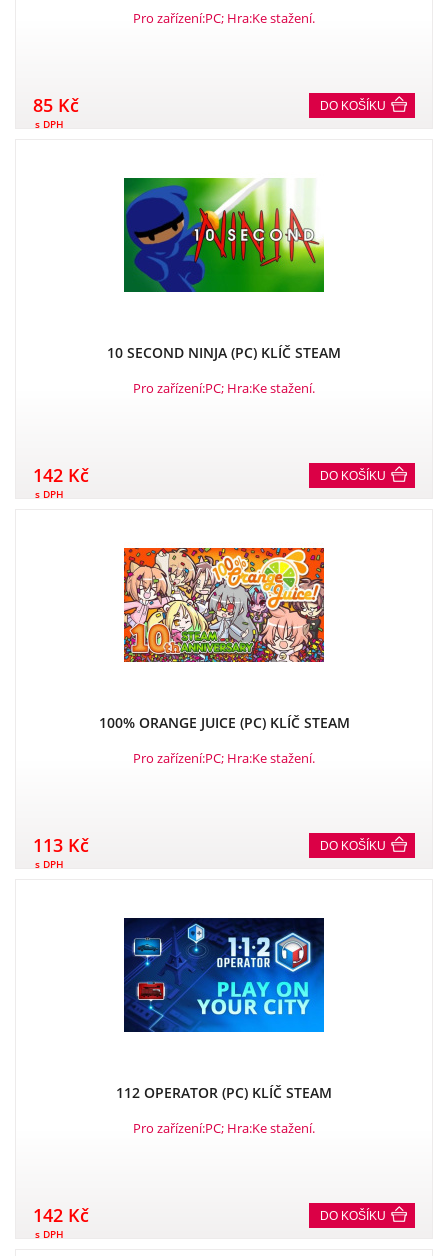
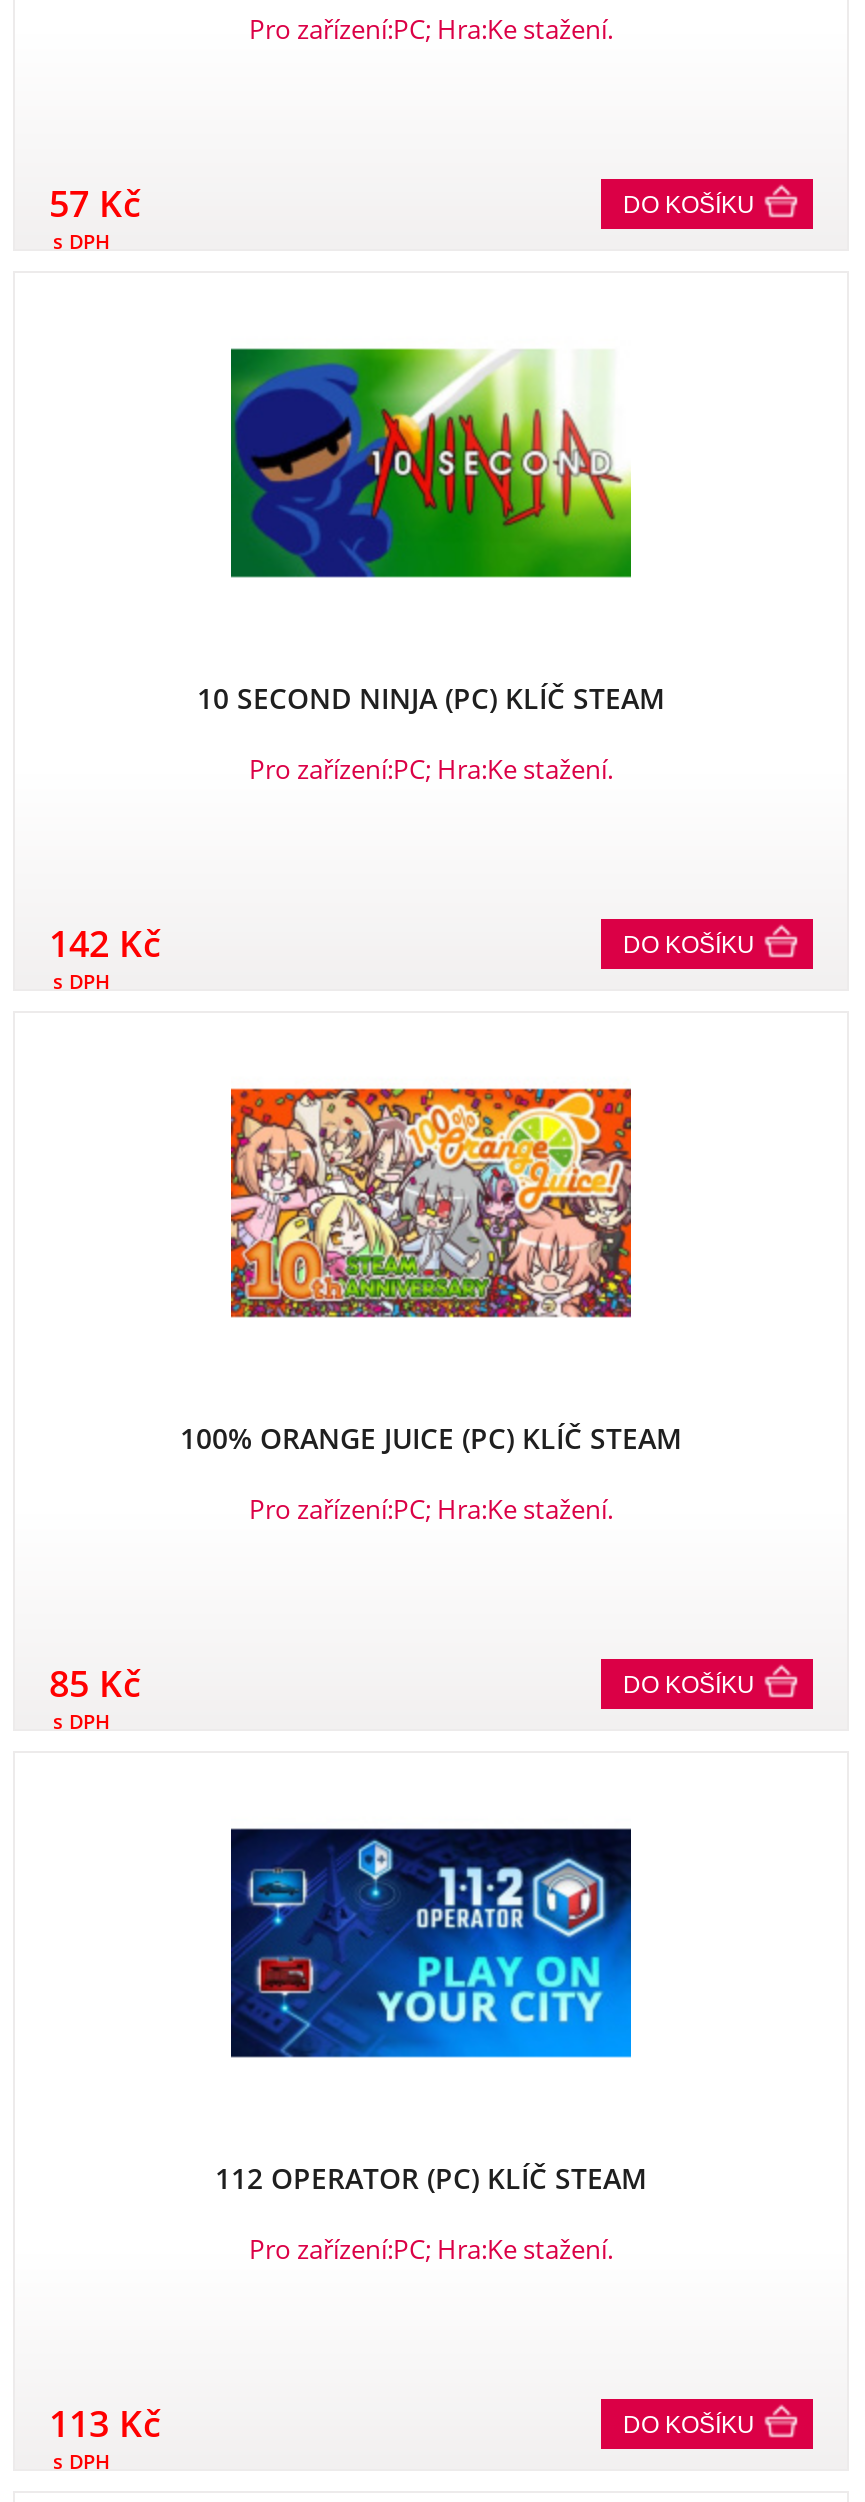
[33,93,79,117] 85 Kč -> [49,179,141,227] 57 Kč
[33,833,89,857] 113 Kč -> [49,1659,141,1707] 85 Kč
[33,1203,89,1227] 142 Kč -> [49,2399,161,2447] 113 Kč

